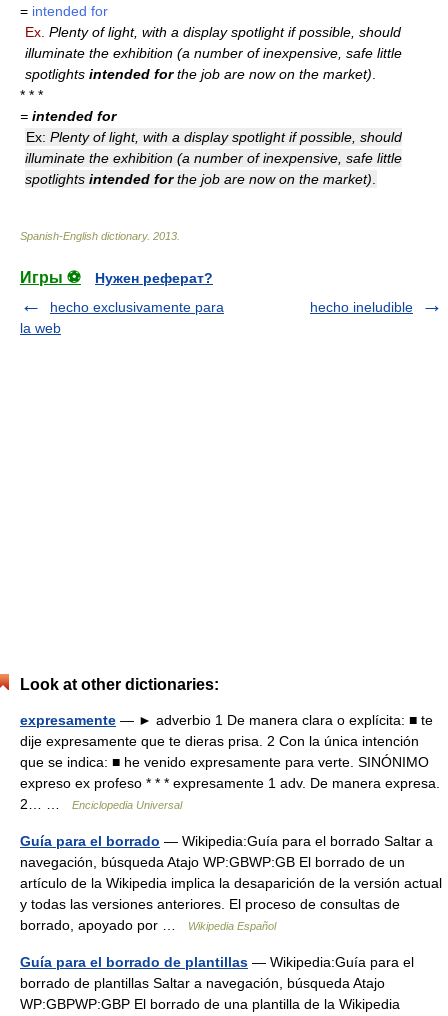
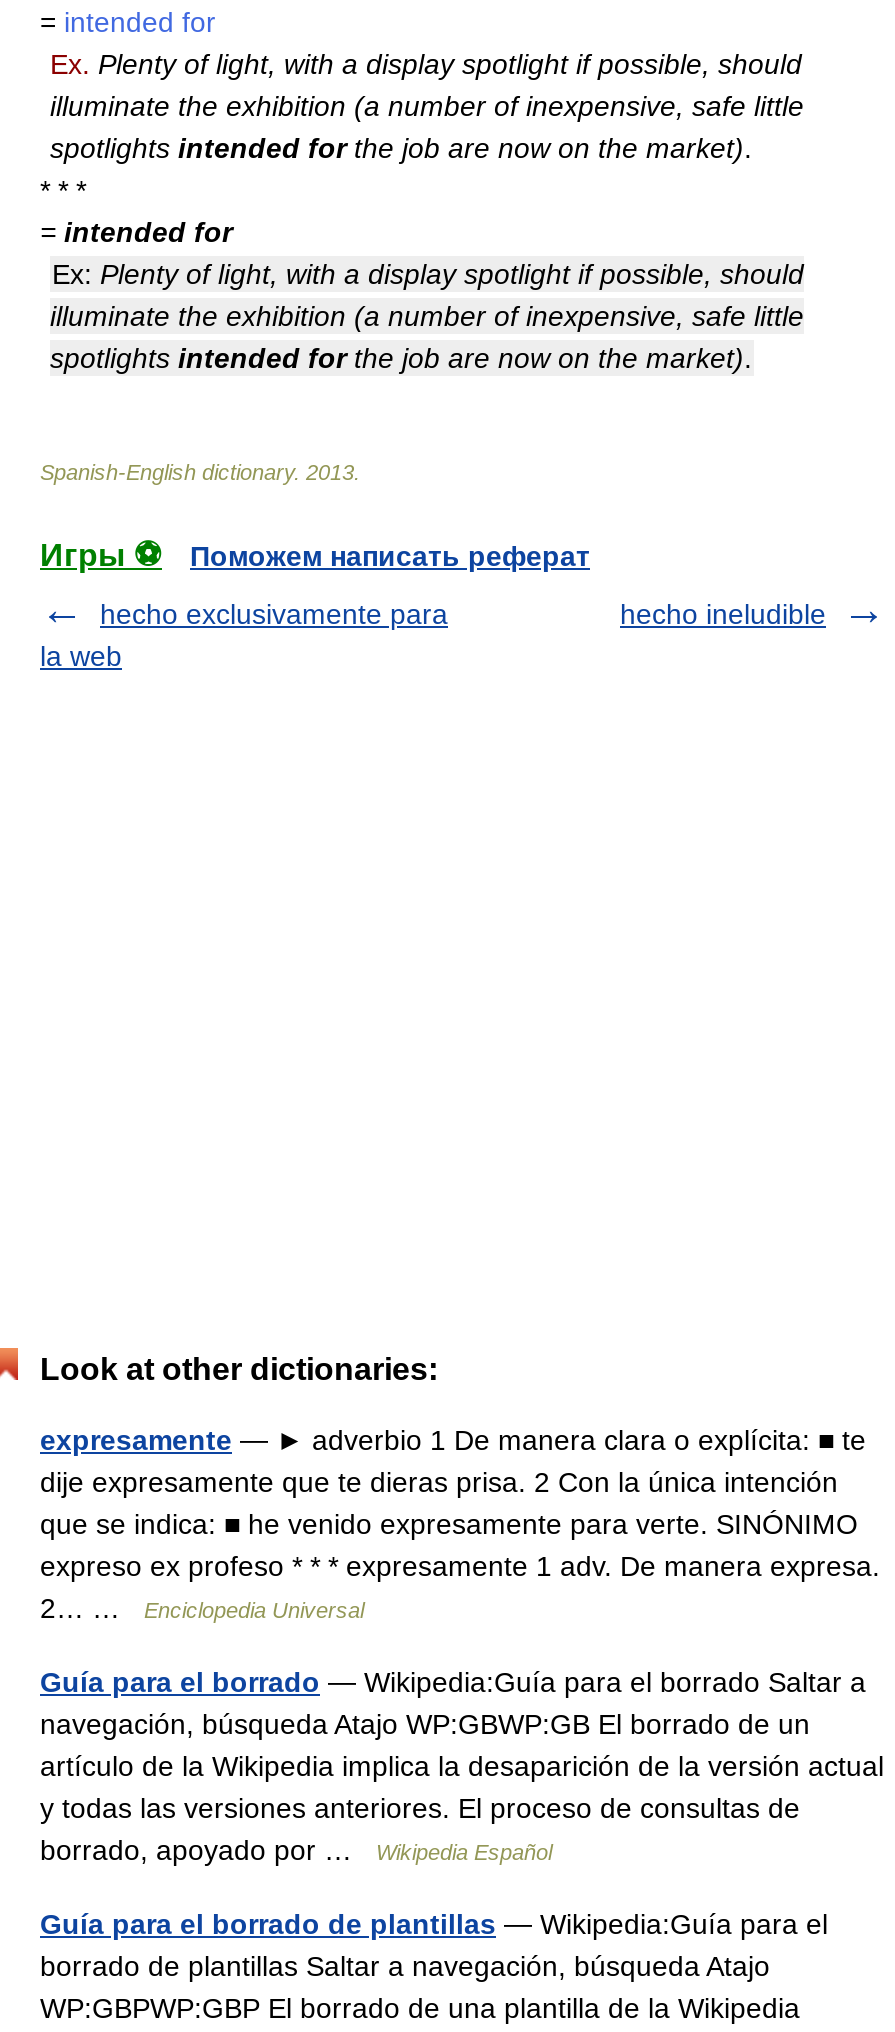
[95,270,213,286] Нужен реферат? -> [190,540,590,572] Поможем написать реферат

